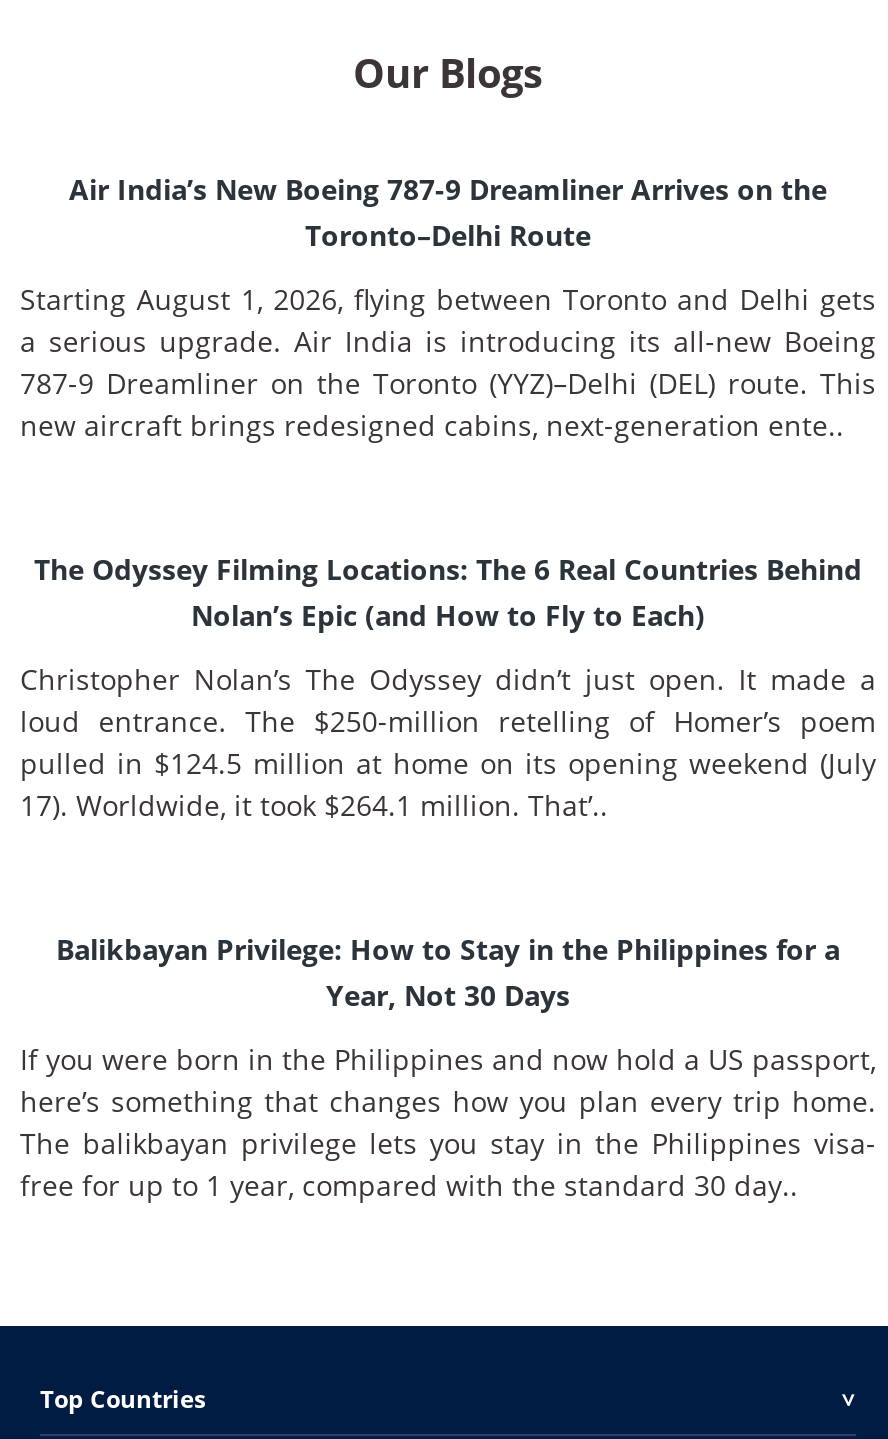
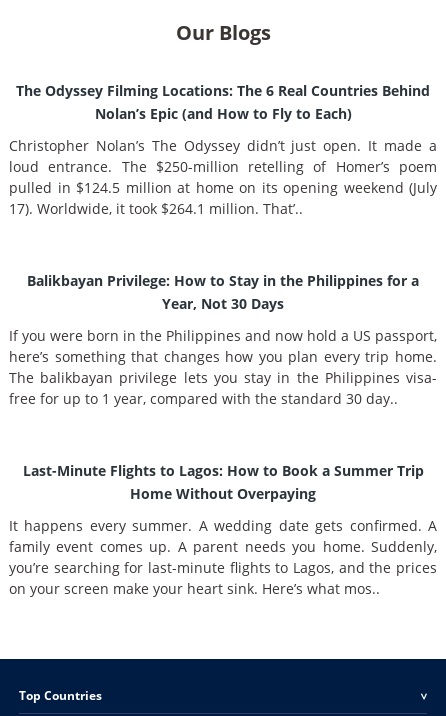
[20,171,876,445] Air India’s New Boeing 787-9 Dreamliner Arrives on the | Toronto–Delhi Route | Starting August 1, 2026, flying between Toronto and Delhi gets | a serious upgrade. Air India is introducing its all-new Boeing | 787-9 Dreamliner on the Toronto (YYZ)–Delhi (DEL) route. This | new aircraft brings redesigned cabins, next-generation ente.. -> none
moved [20,551,876,1205] -> [9,81,437,408]: The Odyssey Filming Locations: The 6 Real Countries Behind | Nolan’s Epic (and How to Fly to Each) | Christopher Nolan’s The Odyssey didn’t just open. It made a | ... | The balikbayan privilege lets you stay in the Philippines visa- | free for up to 1 year, compared with the standard 30 day..
none -> [9,461,437,598] Last-Minute Flights to Lagos: How to Book a Summer Trip | Home Without Overpaying | It happens every summer. A wedding date gets confirmed. A | family event comes up. A parent needs you home. Suddenly, | you’re searching for last-minute flights to Lagos, and the prices | on your screen make your heart sink. Here’s what mos..

